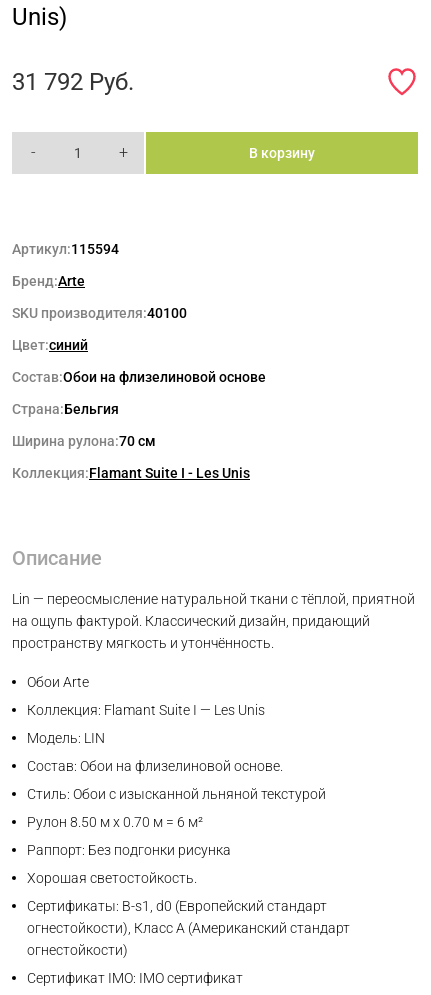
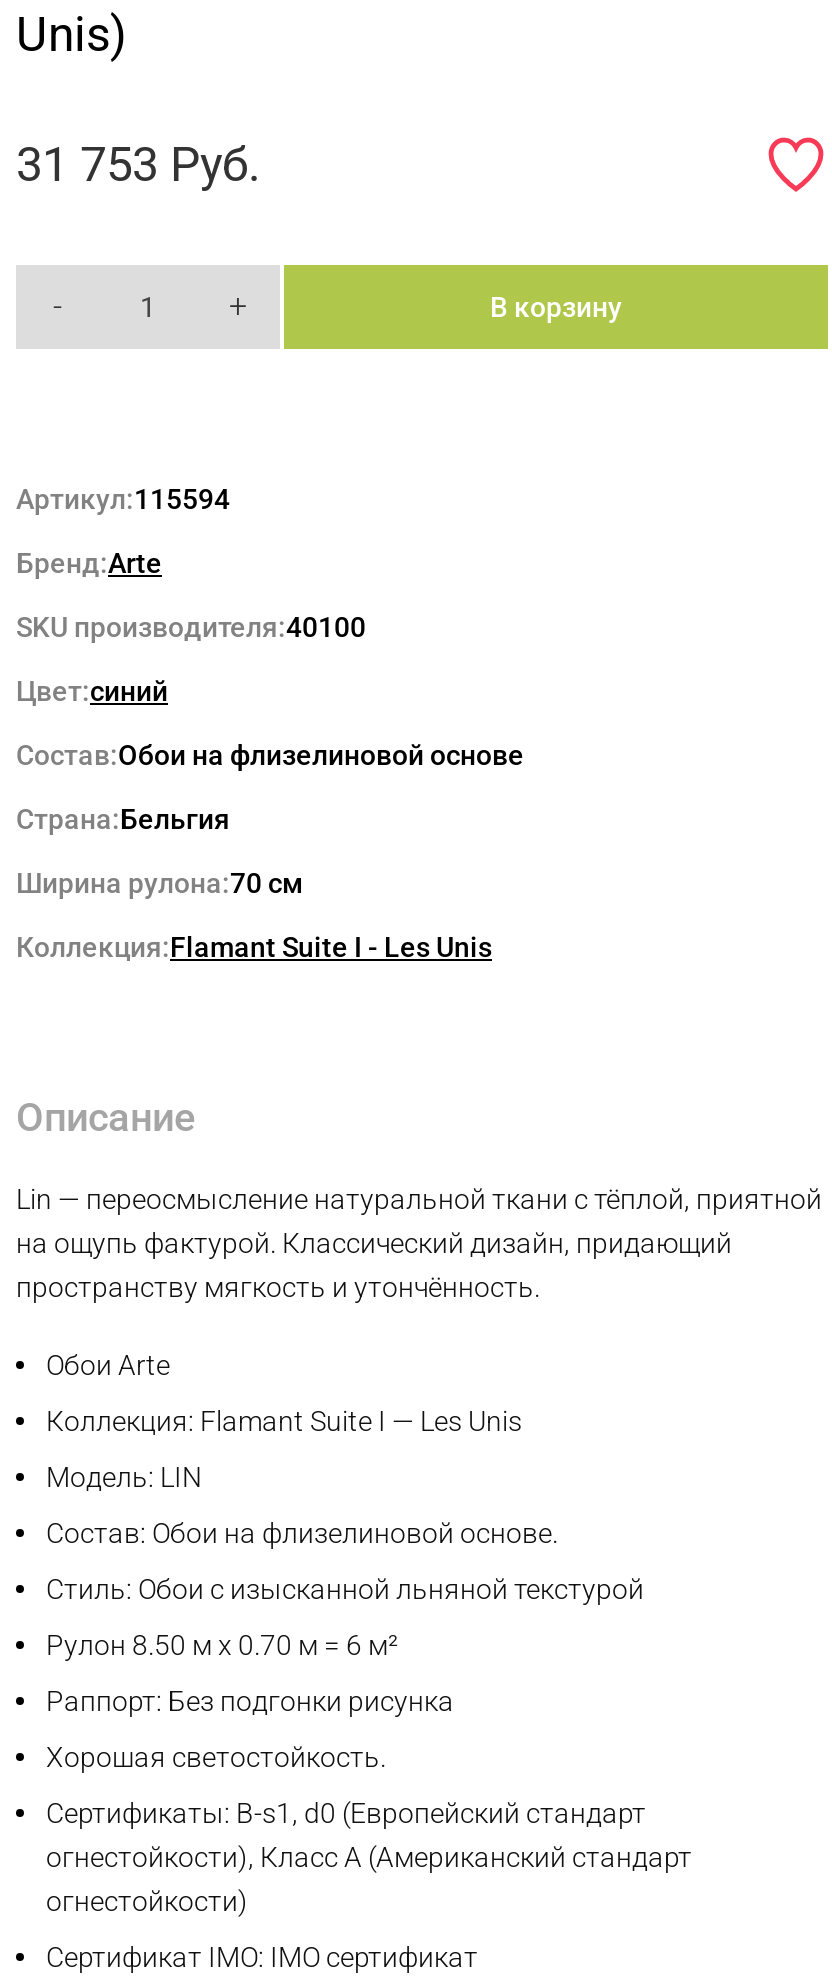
[12,68,134,96] 31 792 Руб. -> [16,137,260,193] 31 753 Руб.

